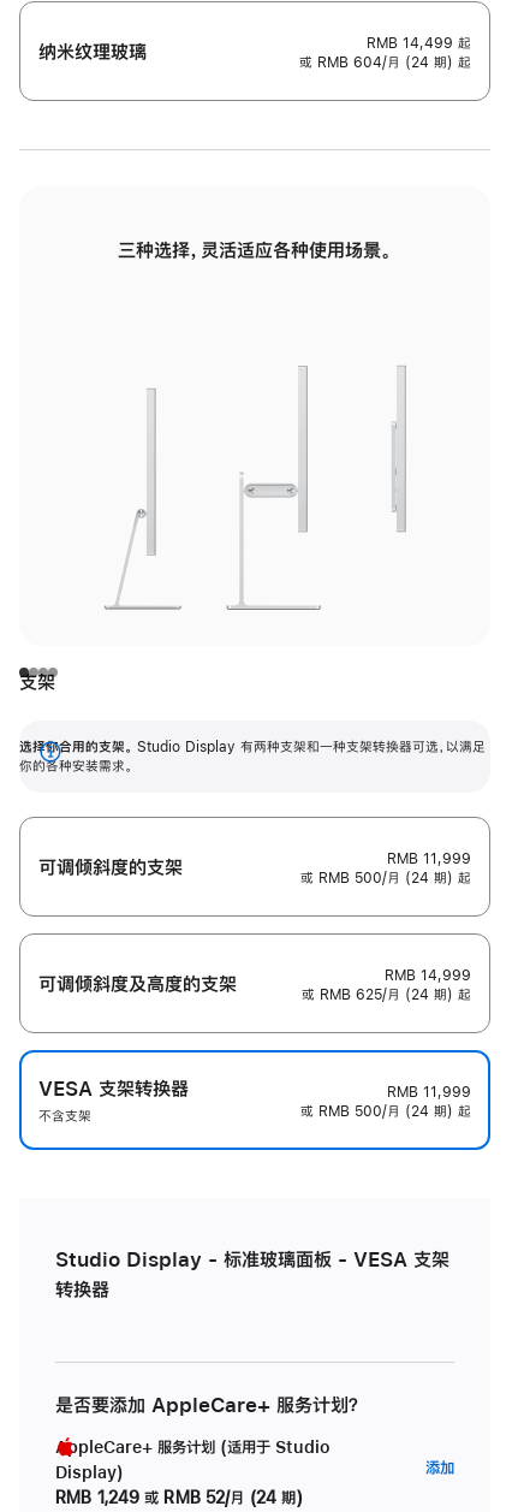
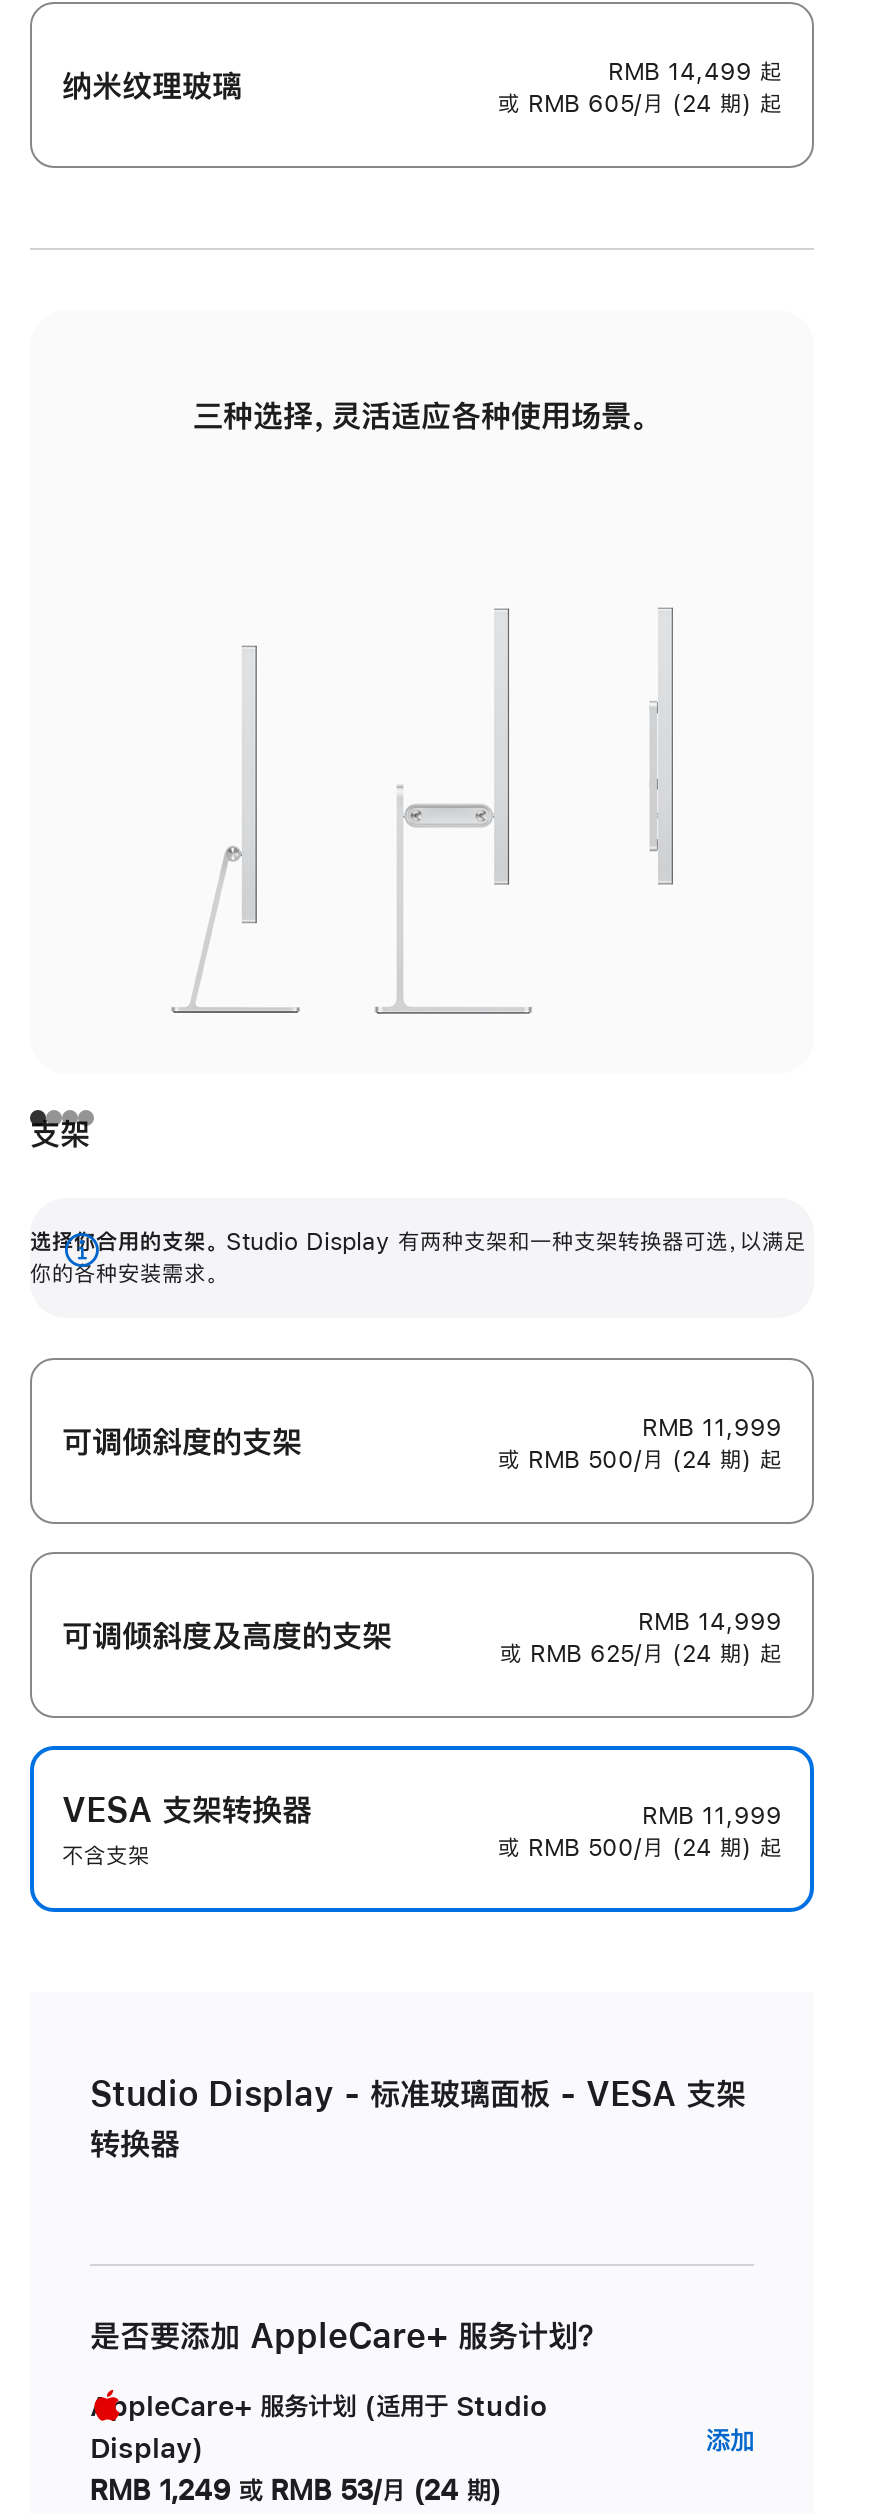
[299,56,471,70] 或 RMB 604/月 (24 期) 起 -> [498,92,782,116] 或 RMB 605/月 (24 期) 起
[55,1490,303,1506] RMB 1,249 或 RMB 52/月 (24 期) -> [90,2477,501,2505] RMB 1,249 或 RMB 53/月 (24 期)

